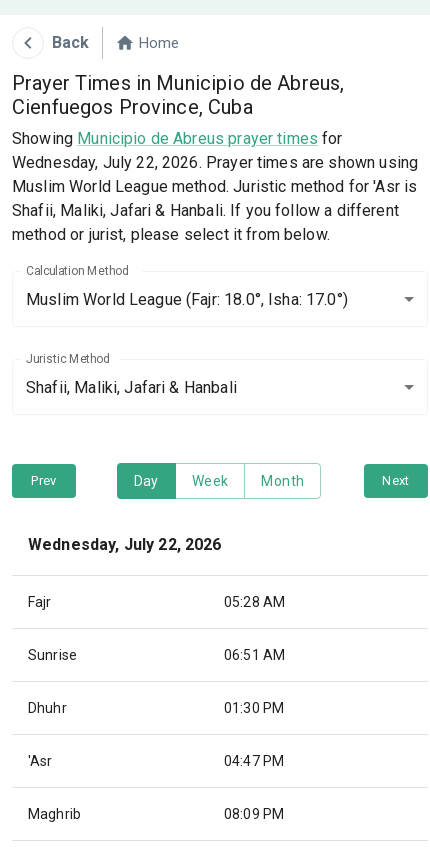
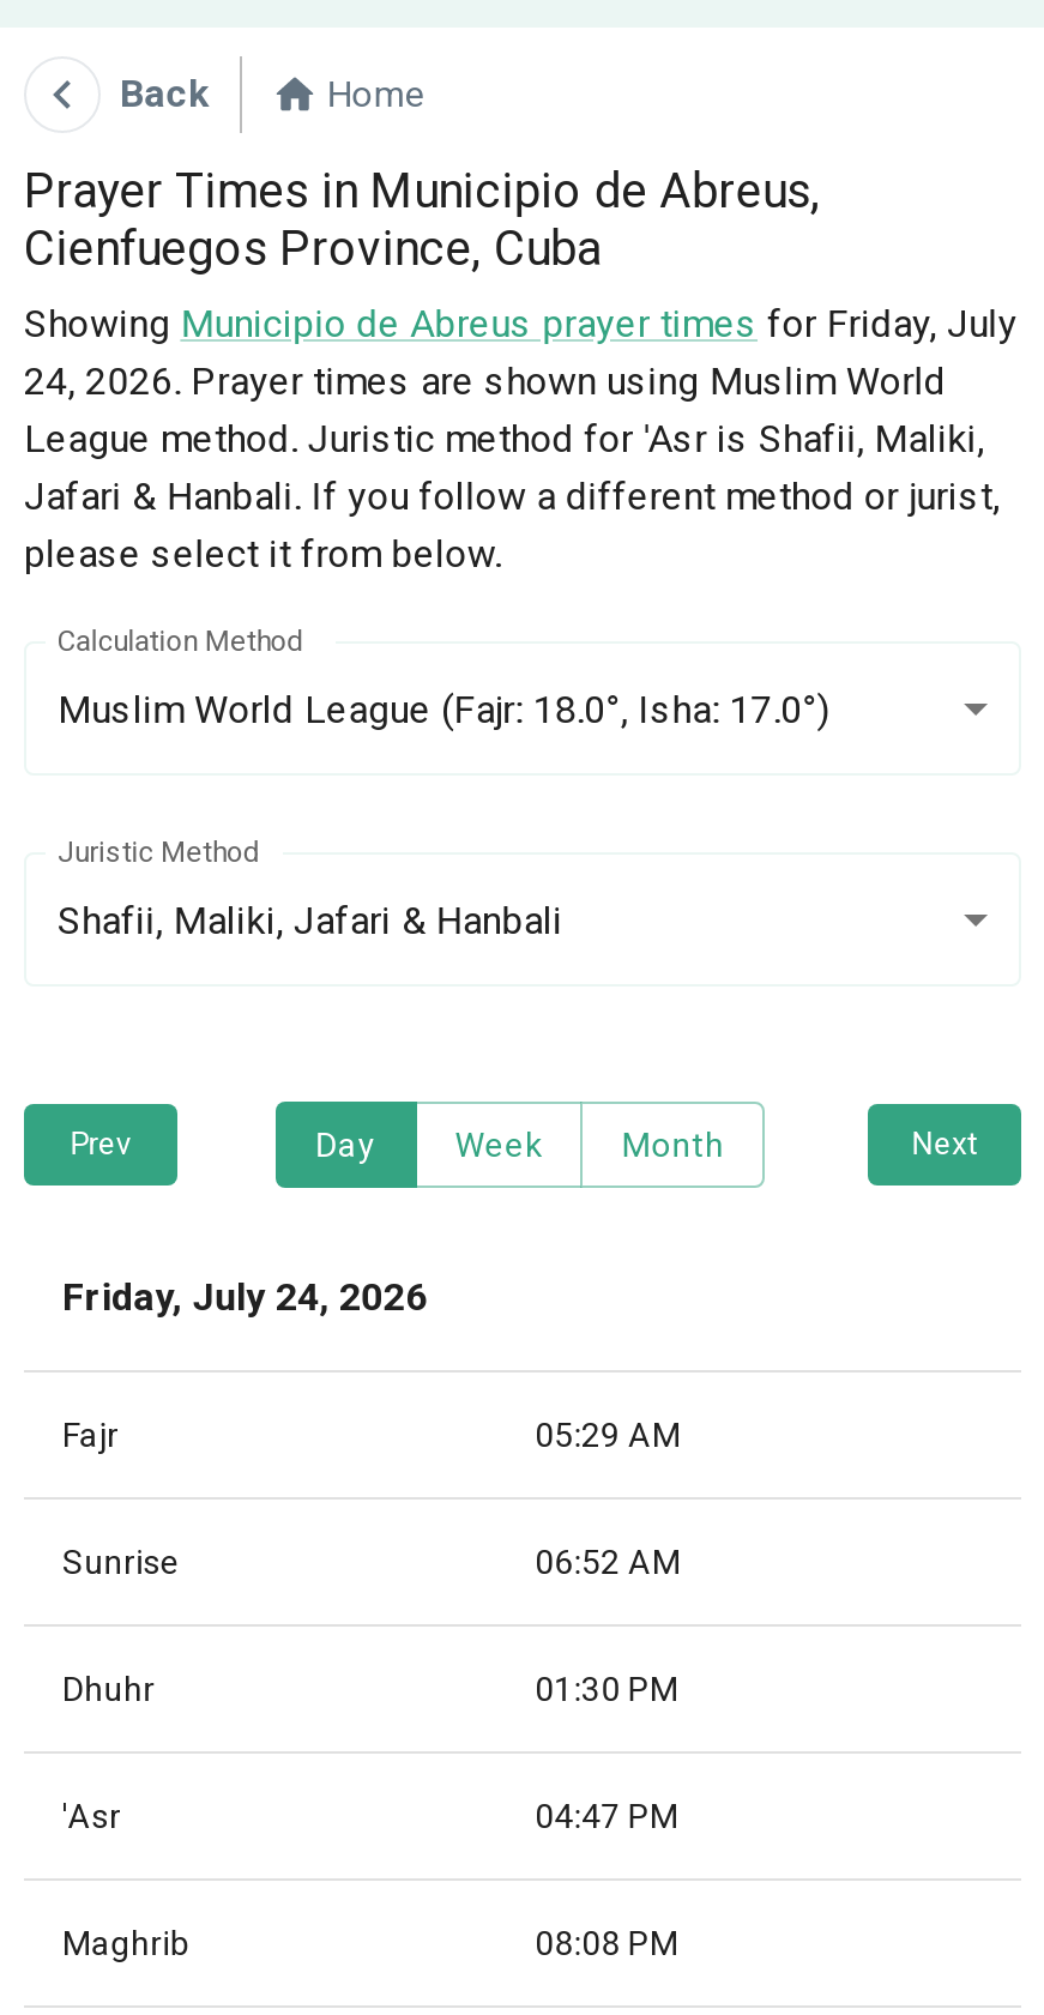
[12,129,418,244] Showing Municipio de Abreus prayer times for | Wednesday, July 22, 2026. Prayer times are shown using | Muslim World League method. Juristic method for 'Asr is | Shafii, Maliki, Jafari & Hanbali. If you follow a different | method or jurist, please select it from below. -> [24,301,1018,577] Showing Municipio de Abreus prayer times for Friday, July | 24, 2026. Prayer times are shown using Muslim World | League method. Juristic method for 'Asr is Shafii, Maliki, | Jafari & Hanbali. If you follow a different method or jurist, | please select it from below.
[28,535,222,554] Wednesday, July 22, 2026 -> [62,1274,427,1320] Friday, July 24, 2026
[224,594,285,610] 05:28 AM -> [535,1416,681,1454] 05:29 AM
[224,647,285,663] 06:51 AM -> [535,1543,681,1581] 06:52 AM
[224,806,284,822] 08:09 PM -> [535,1924,679,1962] 08:08 PM

